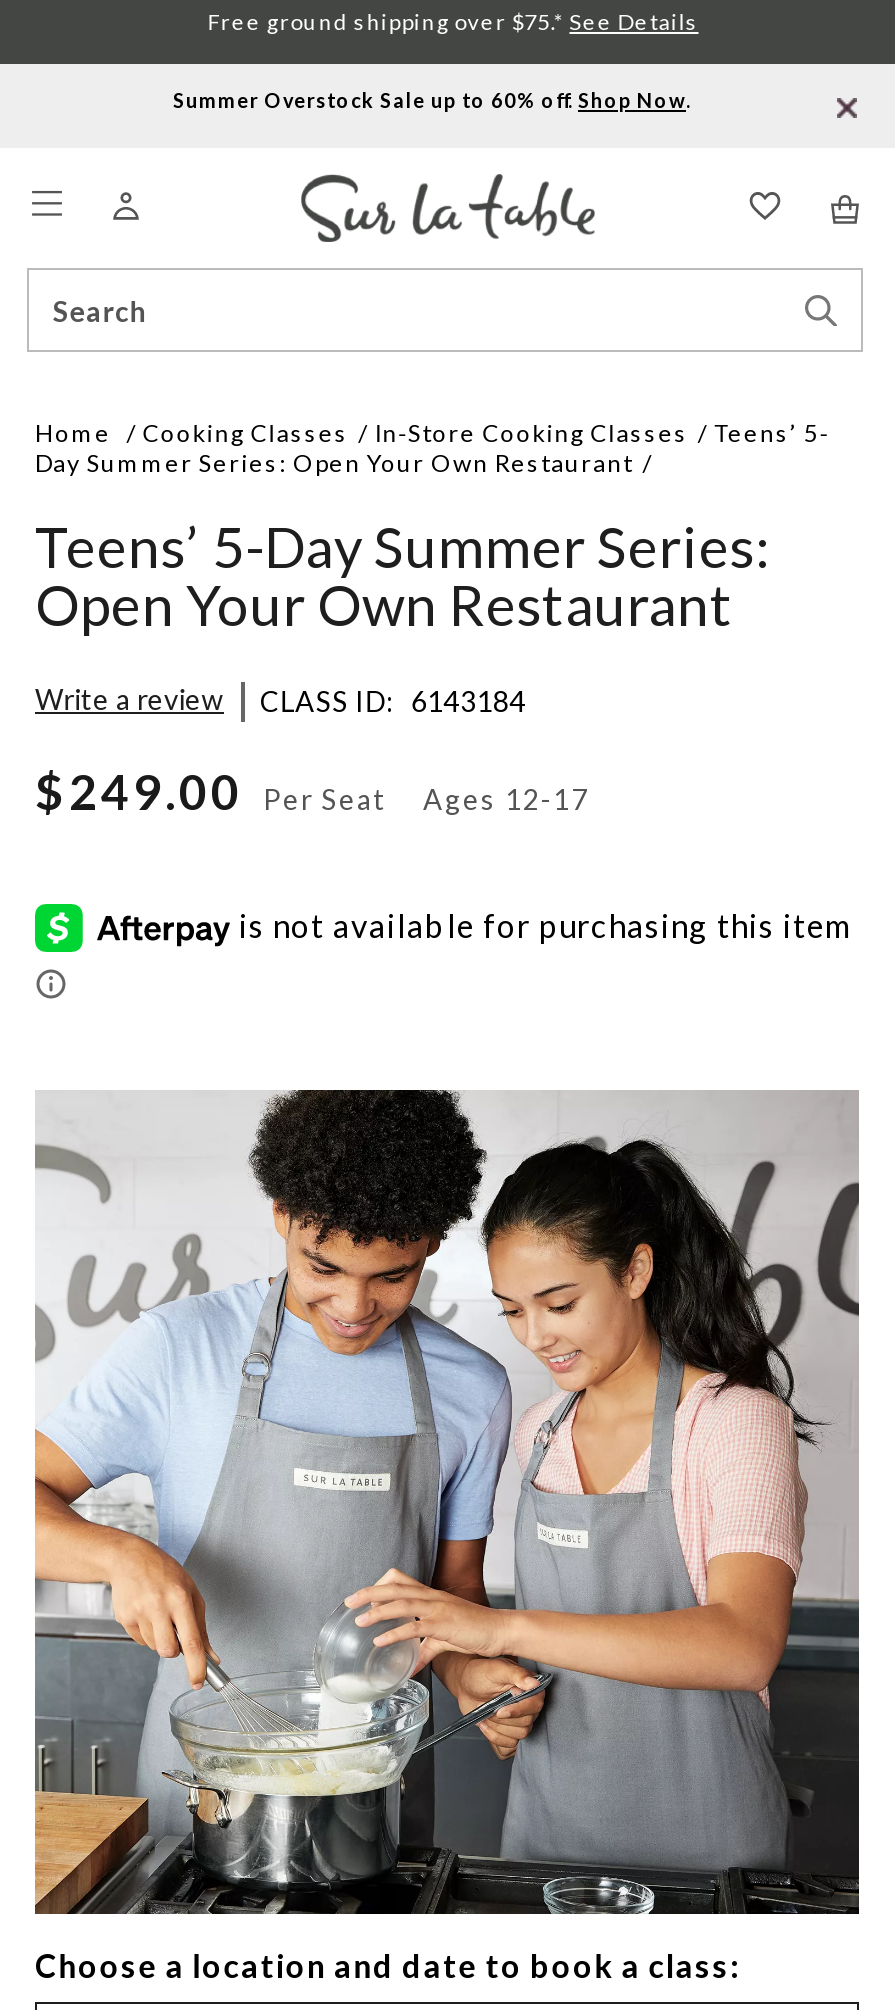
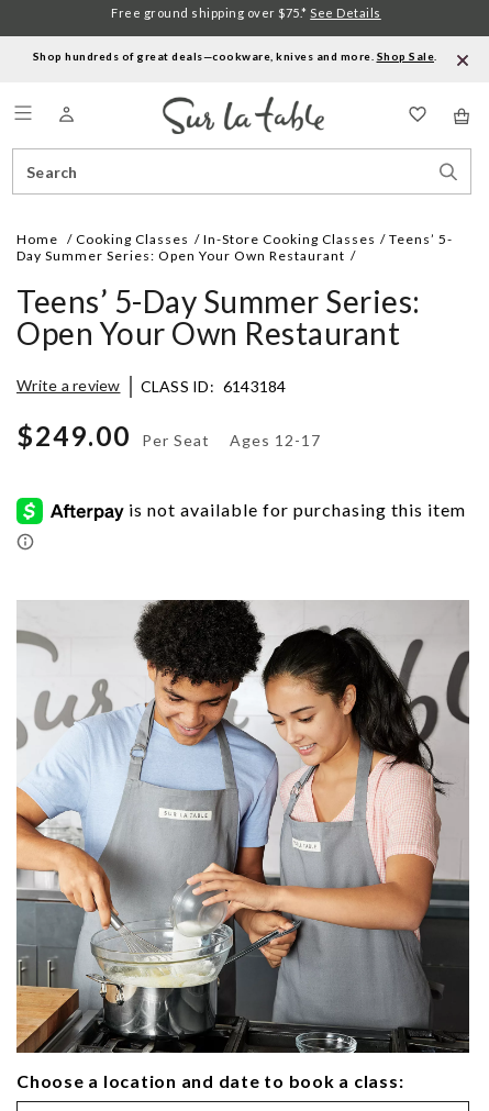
[173,88,691,112] Summer Overstock Sale up to 60% off. Shop Now. -> [32,49,437,63] Shop hundreds of great deals—cookware, knives and more. Shop Sale.

